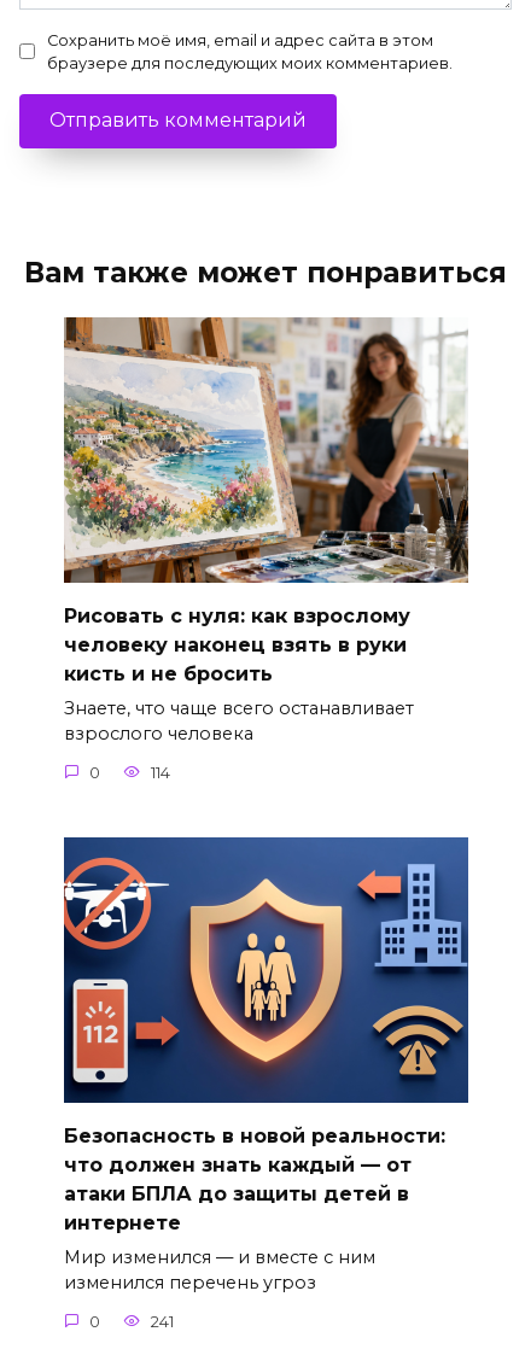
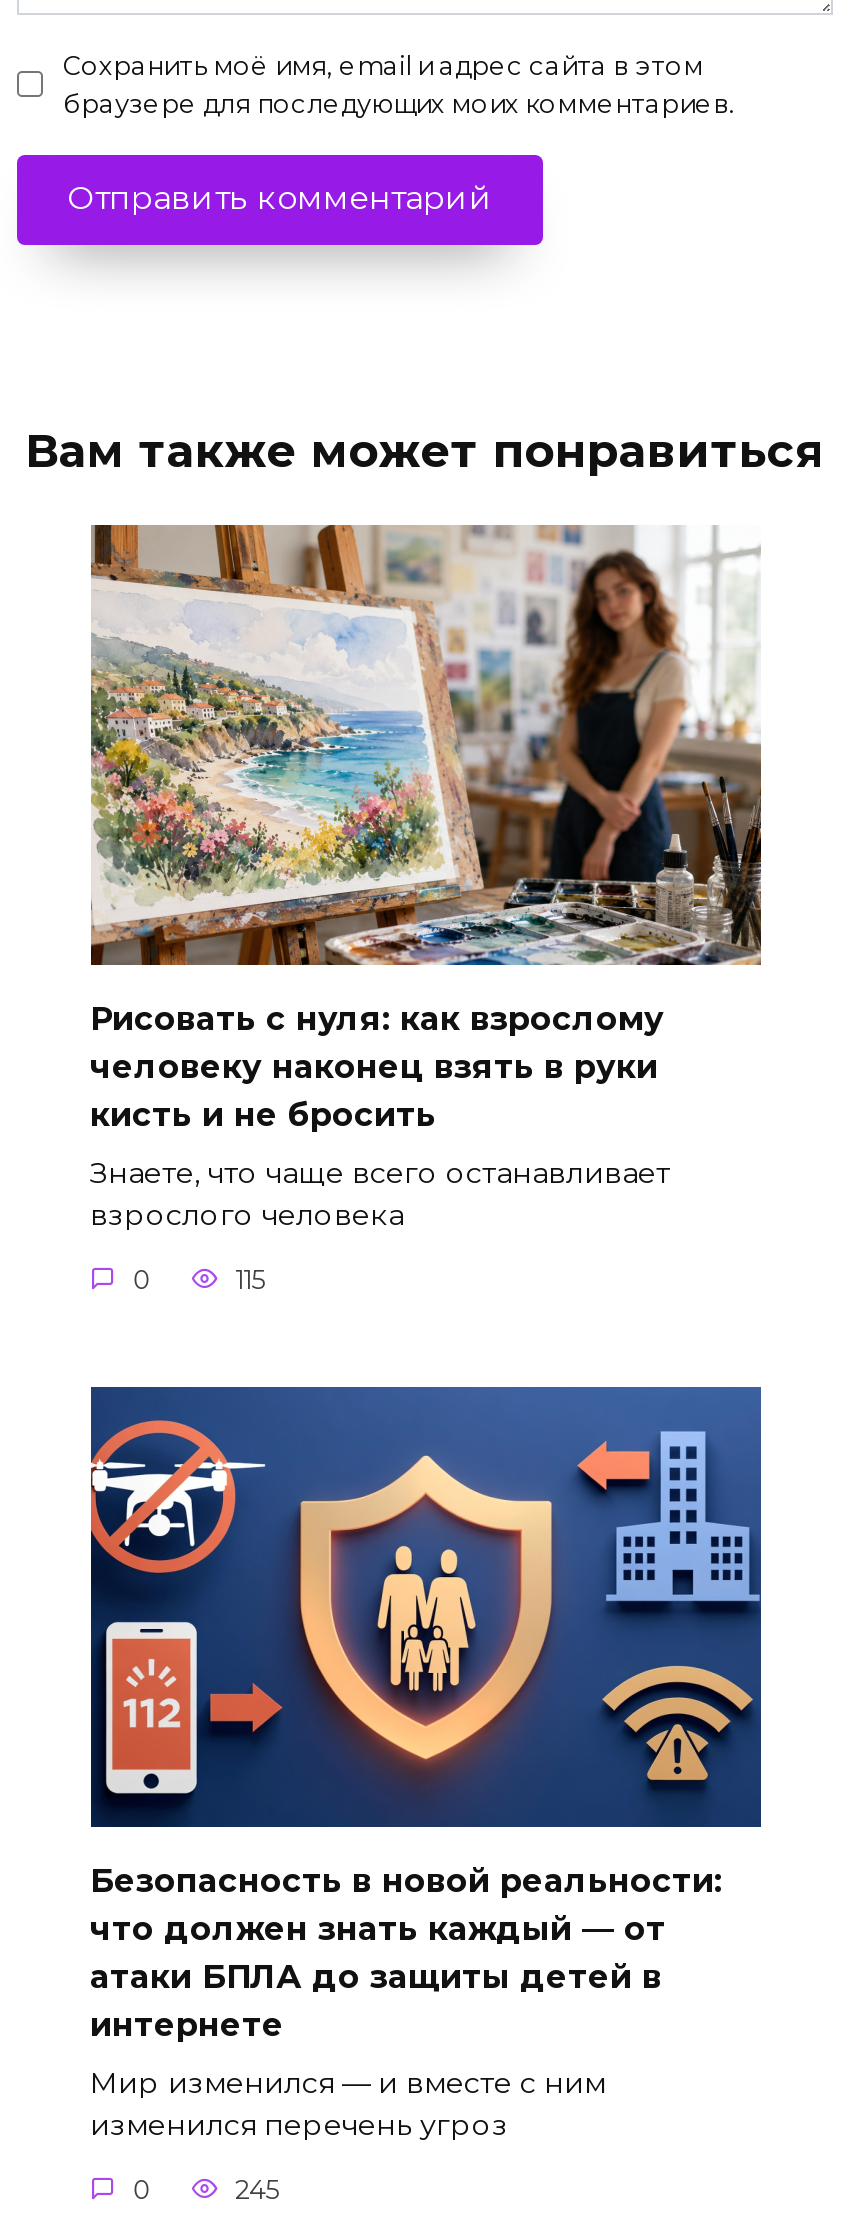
[151,764,170,782] 114 -> [235,1265,265,1295] 115
[151,1312,174,1330] 241 -> [235,2174,279,2204] 245

